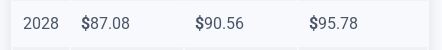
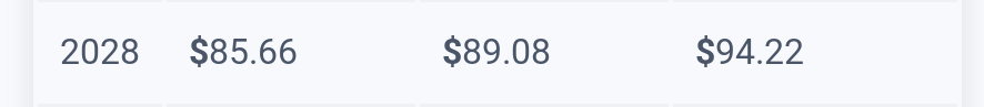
[23,14,130,33] 2028 $87.08 -> [60,30,298,72] 2028 $85.66
[195,14,244,33] $90.56 -> [442,30,551,72] $89.08
[309,14,358,33] $95.78 -> [695,30,804,72] $94.22

